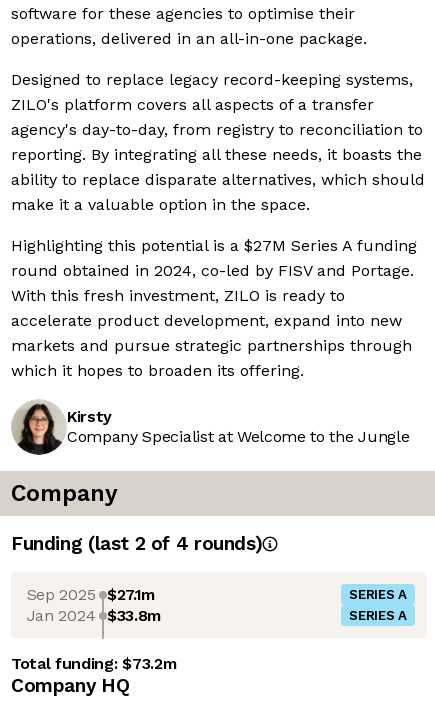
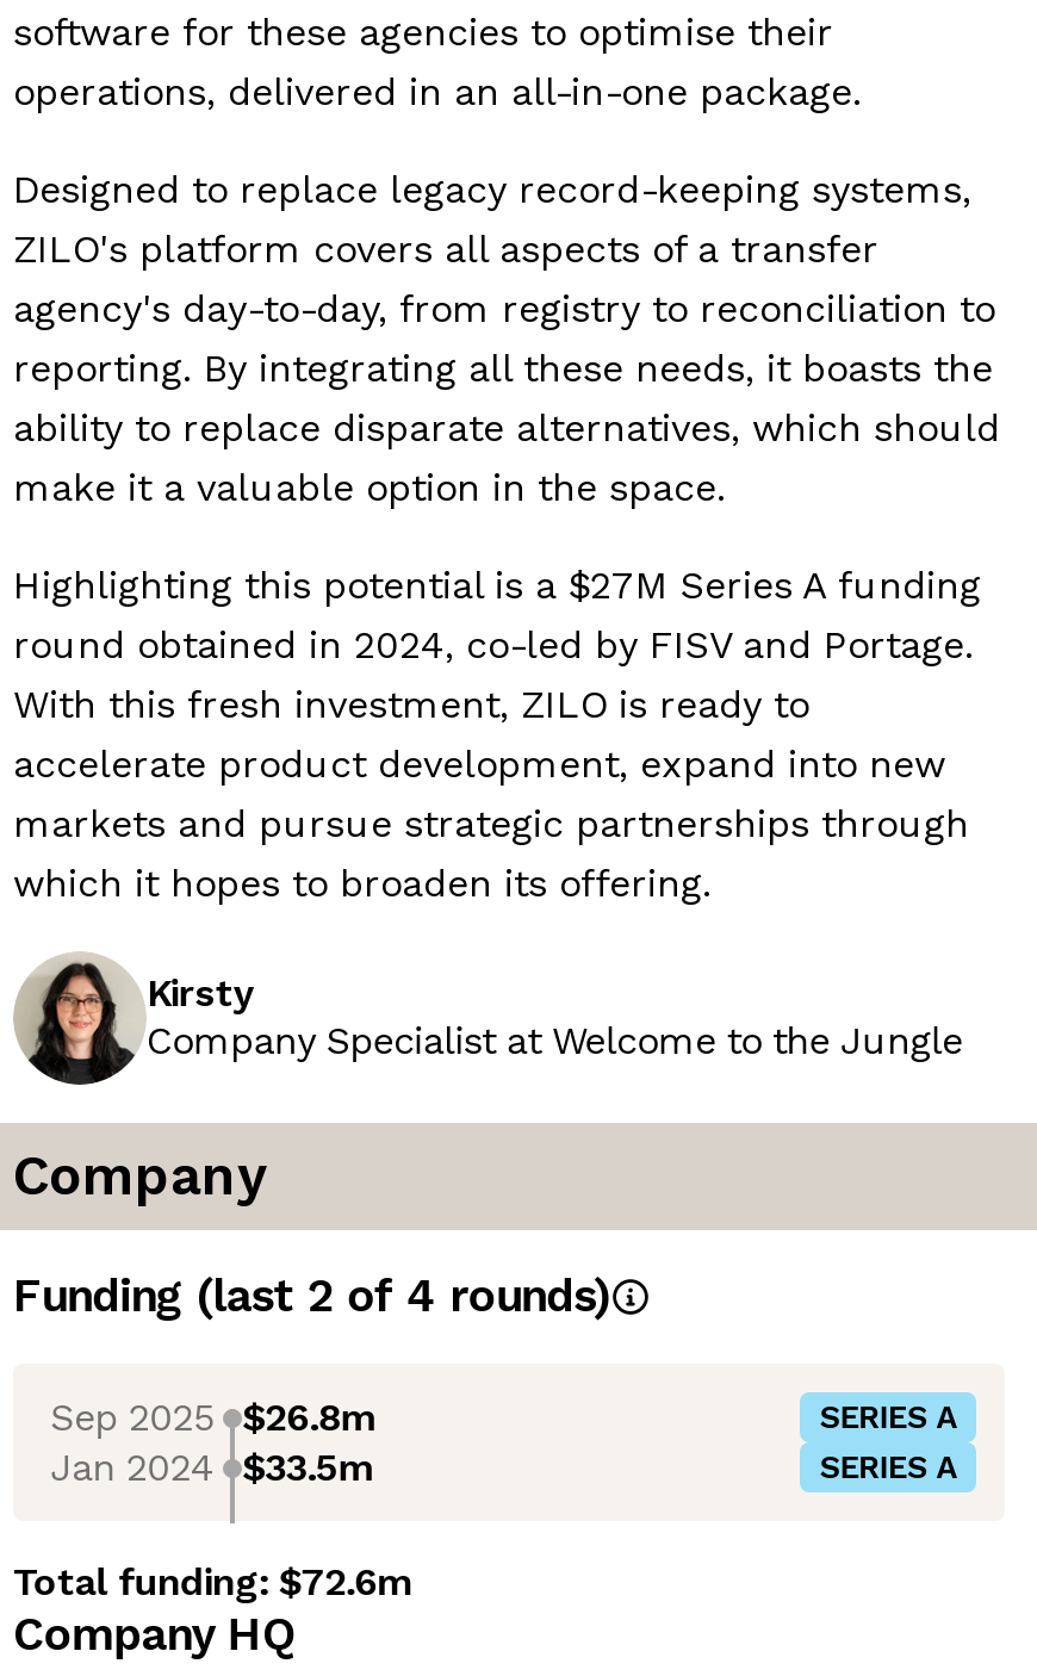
[27,584,155,603] Sep 2025 $27.1m -> [51,1393,373,1439] Sep 2025 $26.8m
[27,605,161,624] Jan 2024 $33.8m -> [51,1444,371,1489] Jan 2024 $33.5m
[11,654,176,673] Total funding: $73.2m -> [13,1559,410,1604] Total funding: $72.6m

